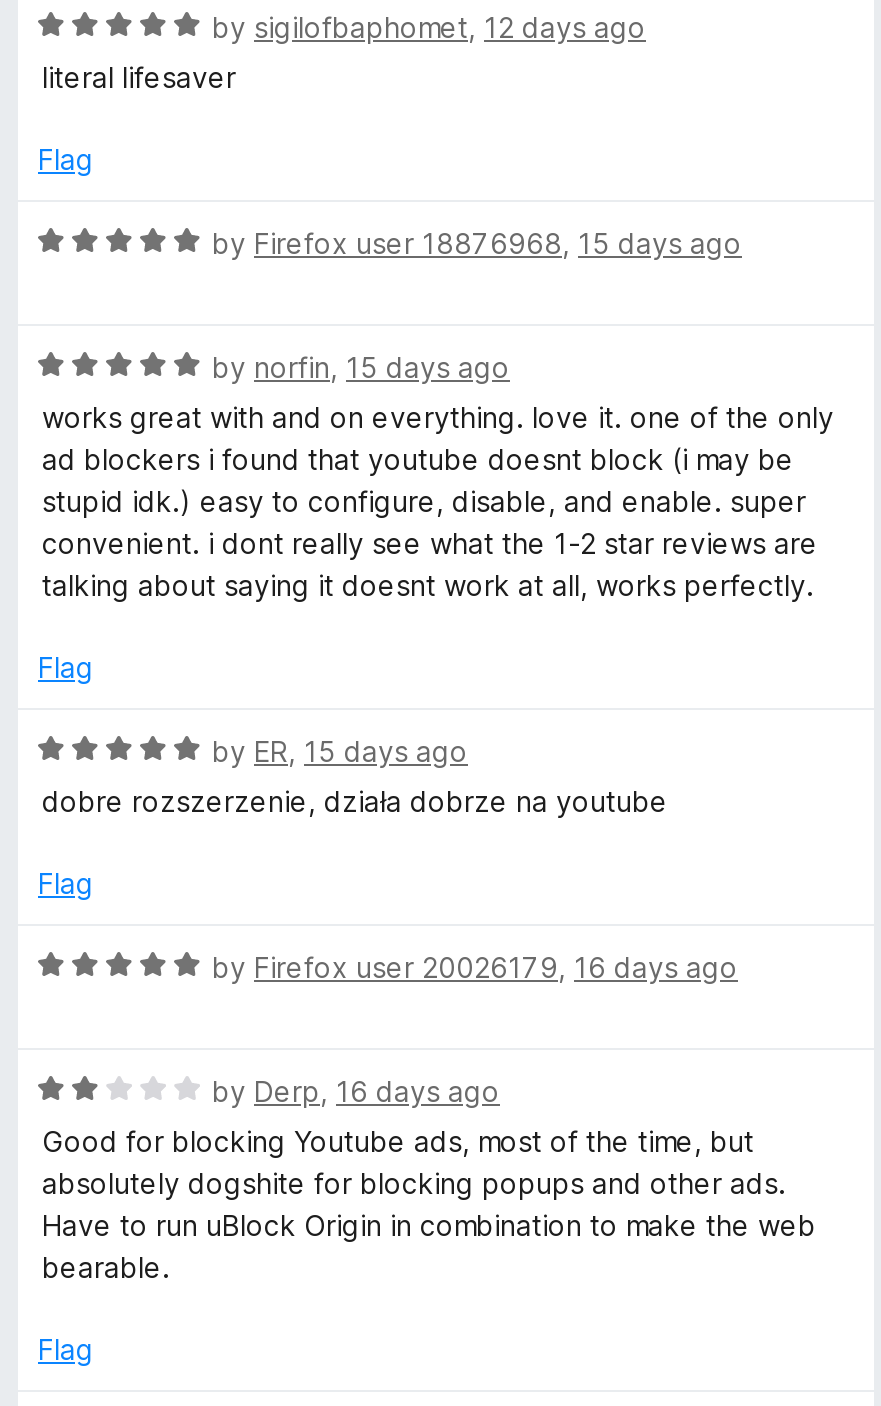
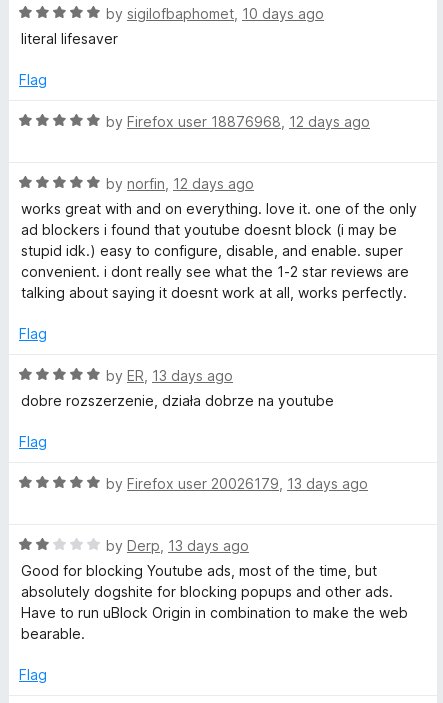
[212,10,646,44] by sigilofbaphomet, 12 days ago -> [106,5,324,22] by sigilofbaphomet, 10 days ago
[212,226,742,260] by Firefox user 18876968, 15 days ago -> [106,113,370,130] by Firefox user 18876968, 12 days ago
[212,350,510,384] by norfin, 15 days ago -> [106,175,254,192] by norfin, 12 days ago
[212,734,468,768] by ER, 15 days ago -> [106,367,233,384] by ER, 13 days ago
[212,950,738,984] by Firefox user 20026179, 16 days ago -> [106,475,368,492] by Firefox user 20026179, 13 days ago
[212,1074,500,1108] by Derp, 16 days ago -> [106,537,249,554] by Derp, 13 days ago

